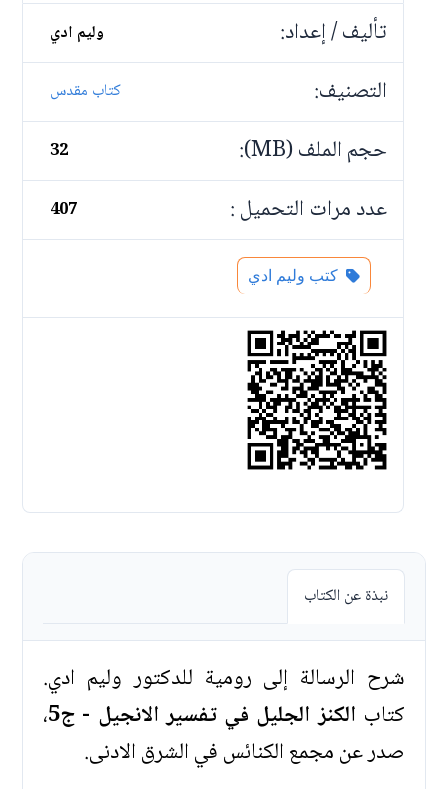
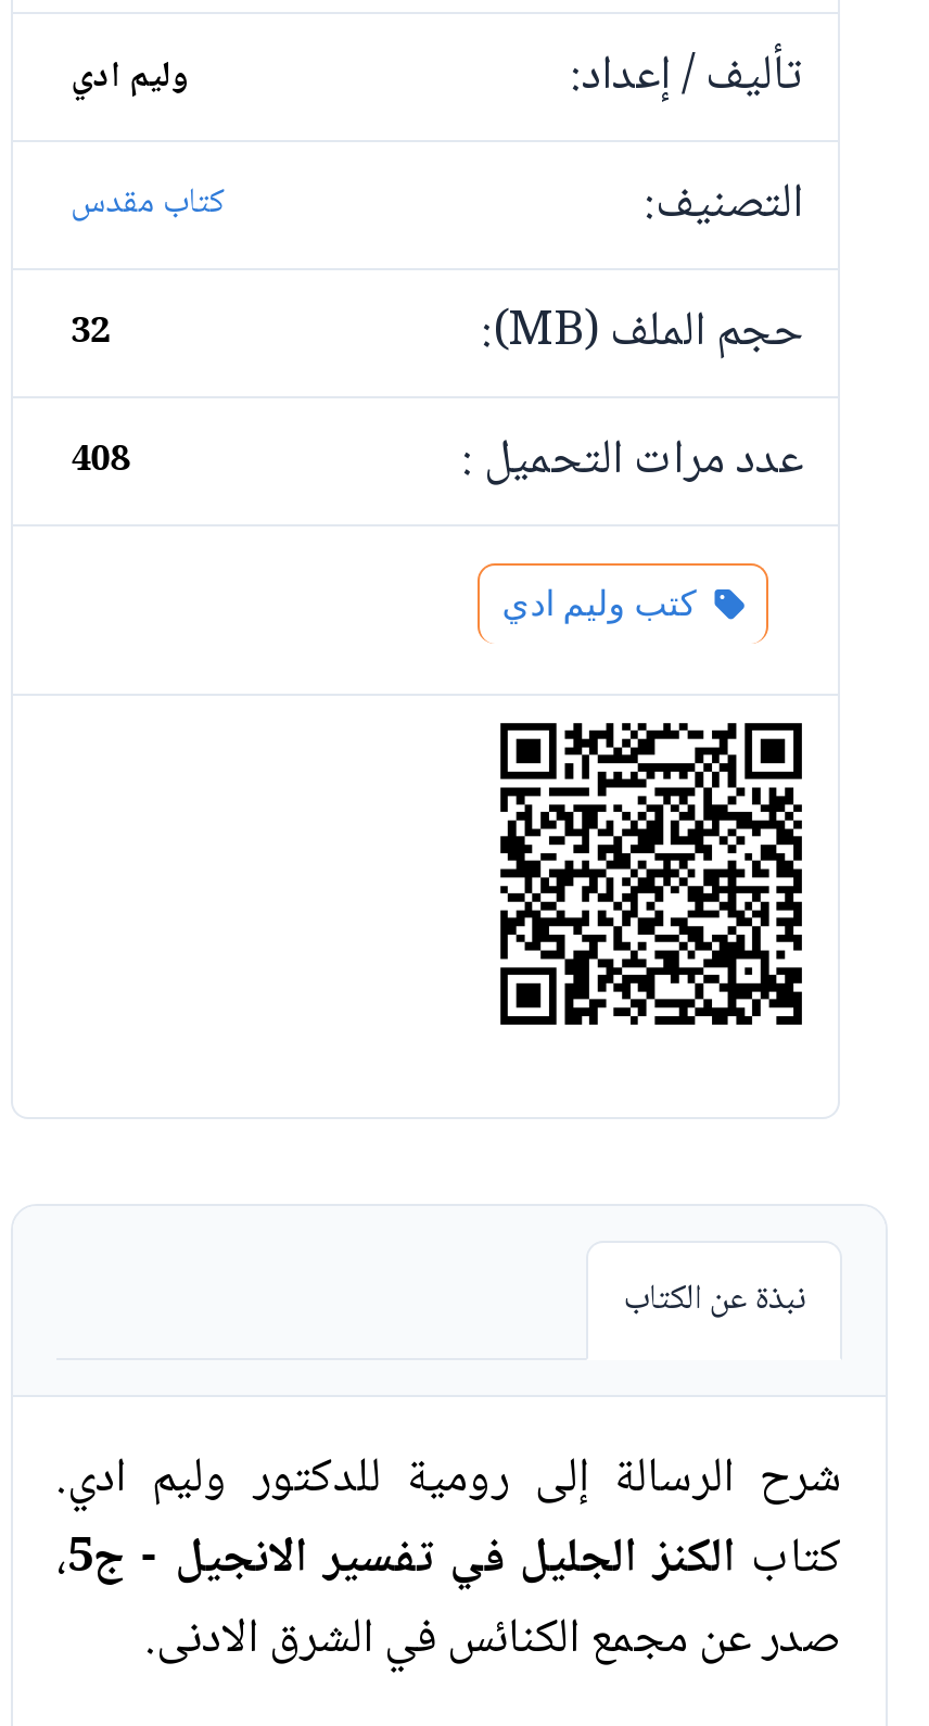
[50,195,77,223] 407 -> [71,430,130,491] 408

